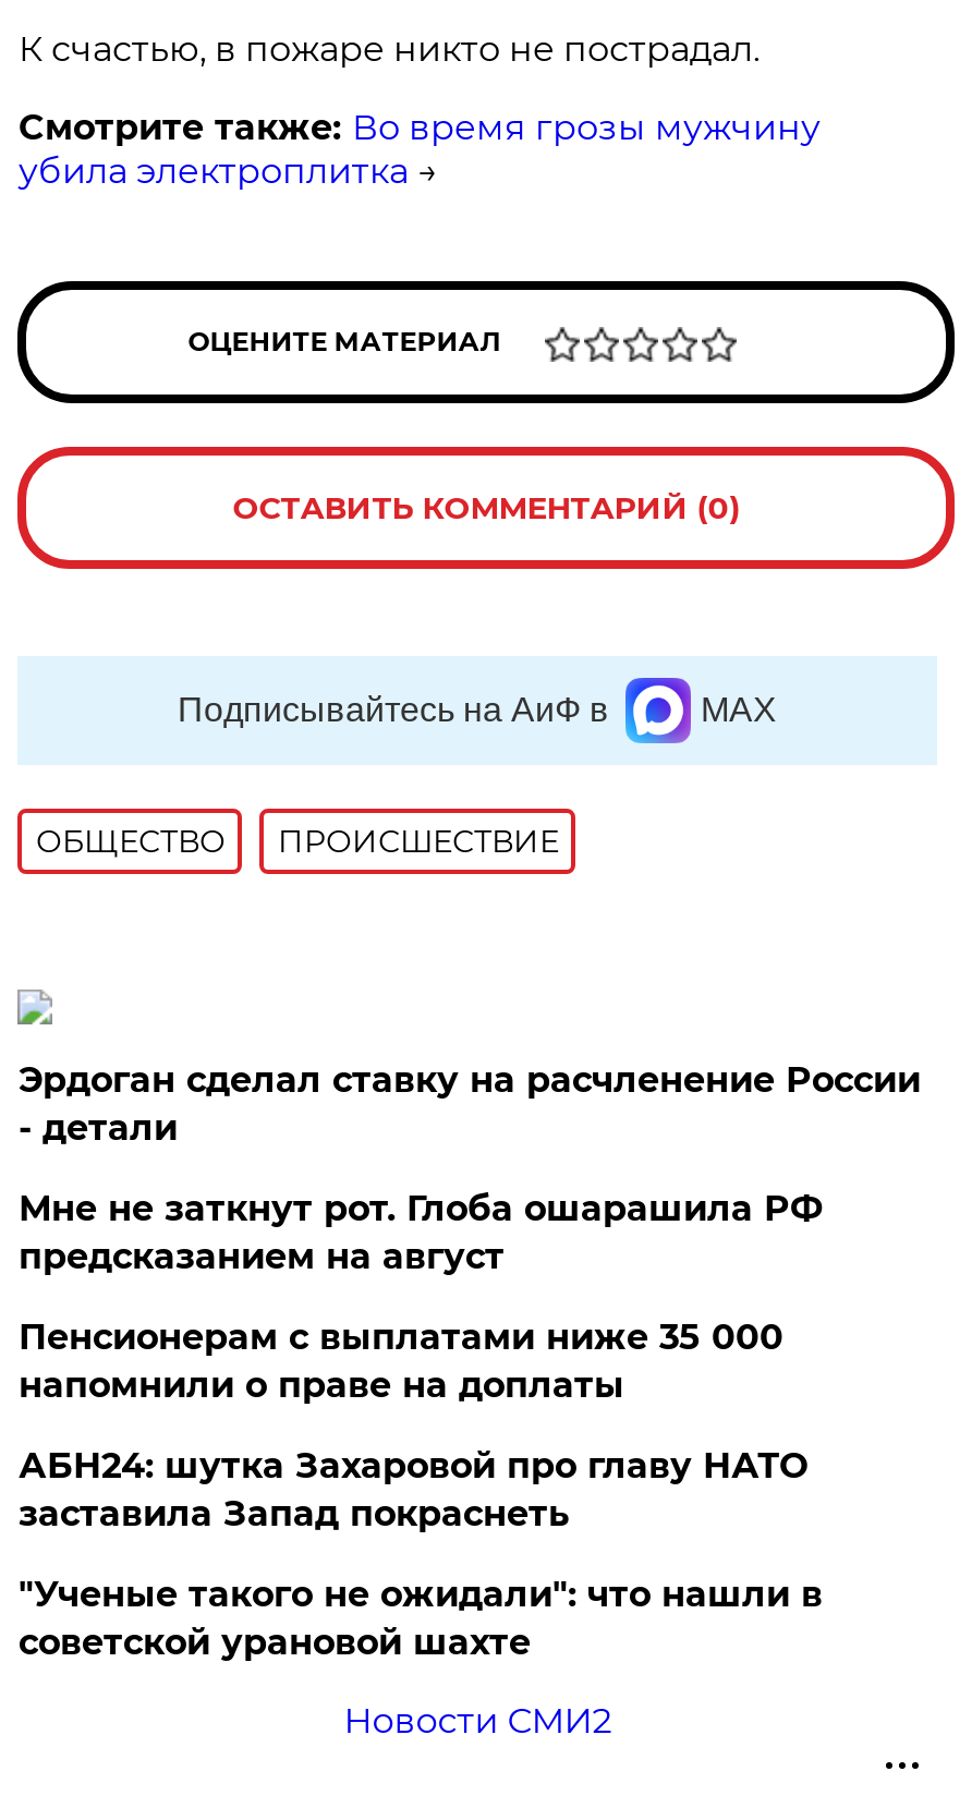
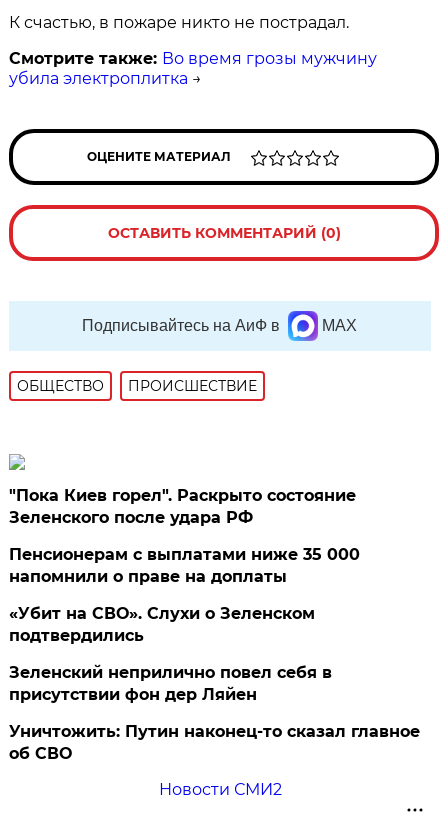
[18,1059,921,1277] Эрдоган сделал ставку на расчленение России | - детали | Мне не заткнут рот. Глоба ошарашила РФ | предсказанием на август -> [9,486,356,527] "Пока Киев горел". Раскрыто состояние | Зеленского после удара РФ
moved [18,1317,783,1406] -> [9,545,360,586]: Пенсионерам с выплатами ниже 35 000 | напомнили о праве на доплаты
[18,1445,822,1663] АБН24: шутка Захаровой про главу НАТО | заставила Запад покраснеть | "Ученые такого не ожидали": что нашли в | советской урановой шахте -> [9,604,420,763] «Убит на СВО». Слухи о Зеленском | подтвердились | Зеленский неприлично повел cебя в | присутствии фон дер Ляйен | Уничтожить: Путин наконец-то сказал главное | об СВО

